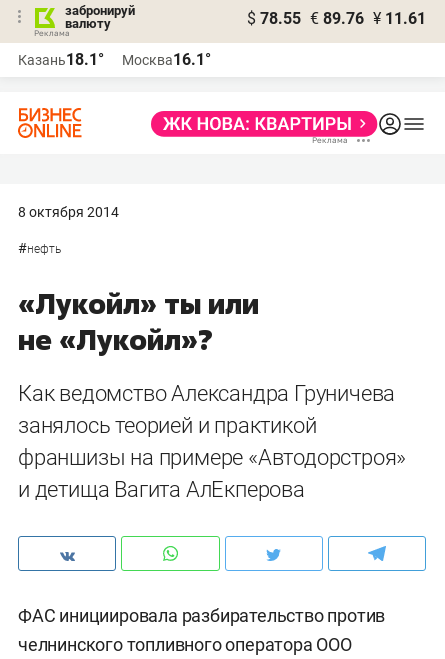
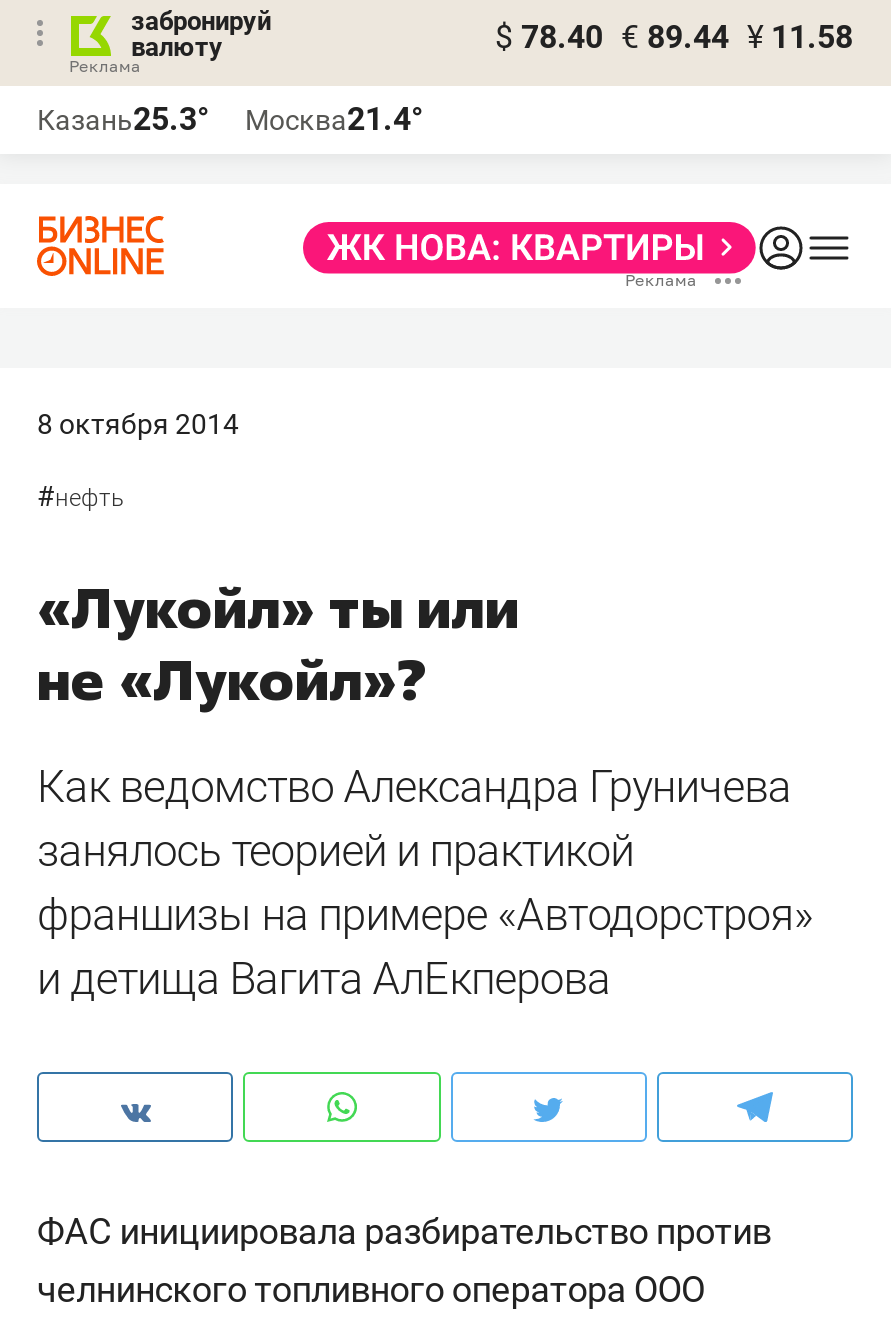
[247,9,426,28] $ 78.55 € 89.76 ¥ 11.61 -> [495,18,853,56] $ 78.40 € 89.44 ¥ 11.58
[18,50,104,69] Казань18.1° -> [37,100,209,138] Казань25.3°
[122,50,211,69] Москва16.1° -> [245,100,423,138] Москва21.4°

